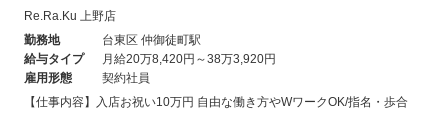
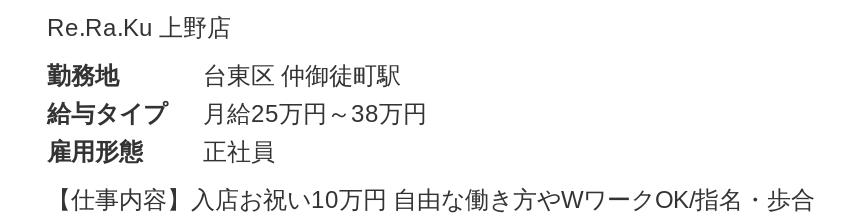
[102,52,276,66] 月給20万8,420円～38万3,920円 -> [203,99,427,127] 月給25万円～38万円
[102,71,150,85] 契約社員 -> [203,137,275,165] 正社員

